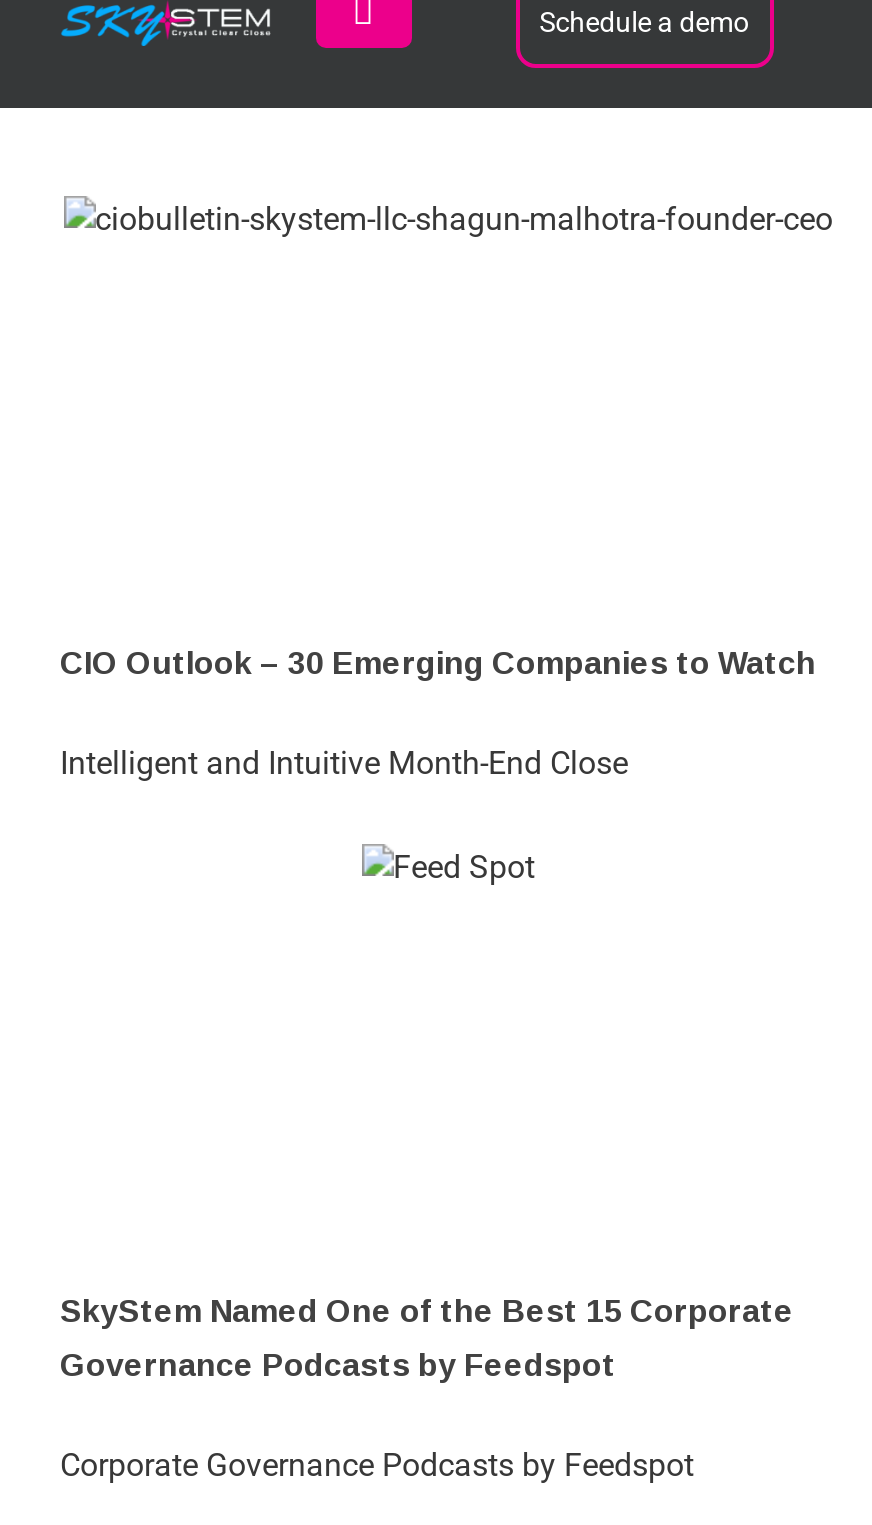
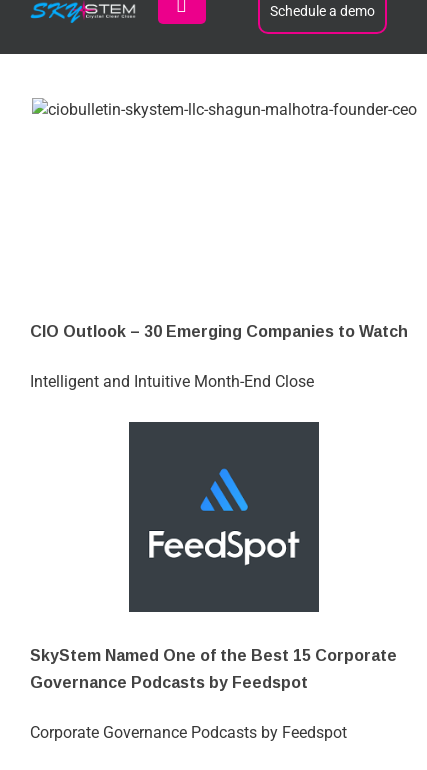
none -> [128,421,320,613] [image]

